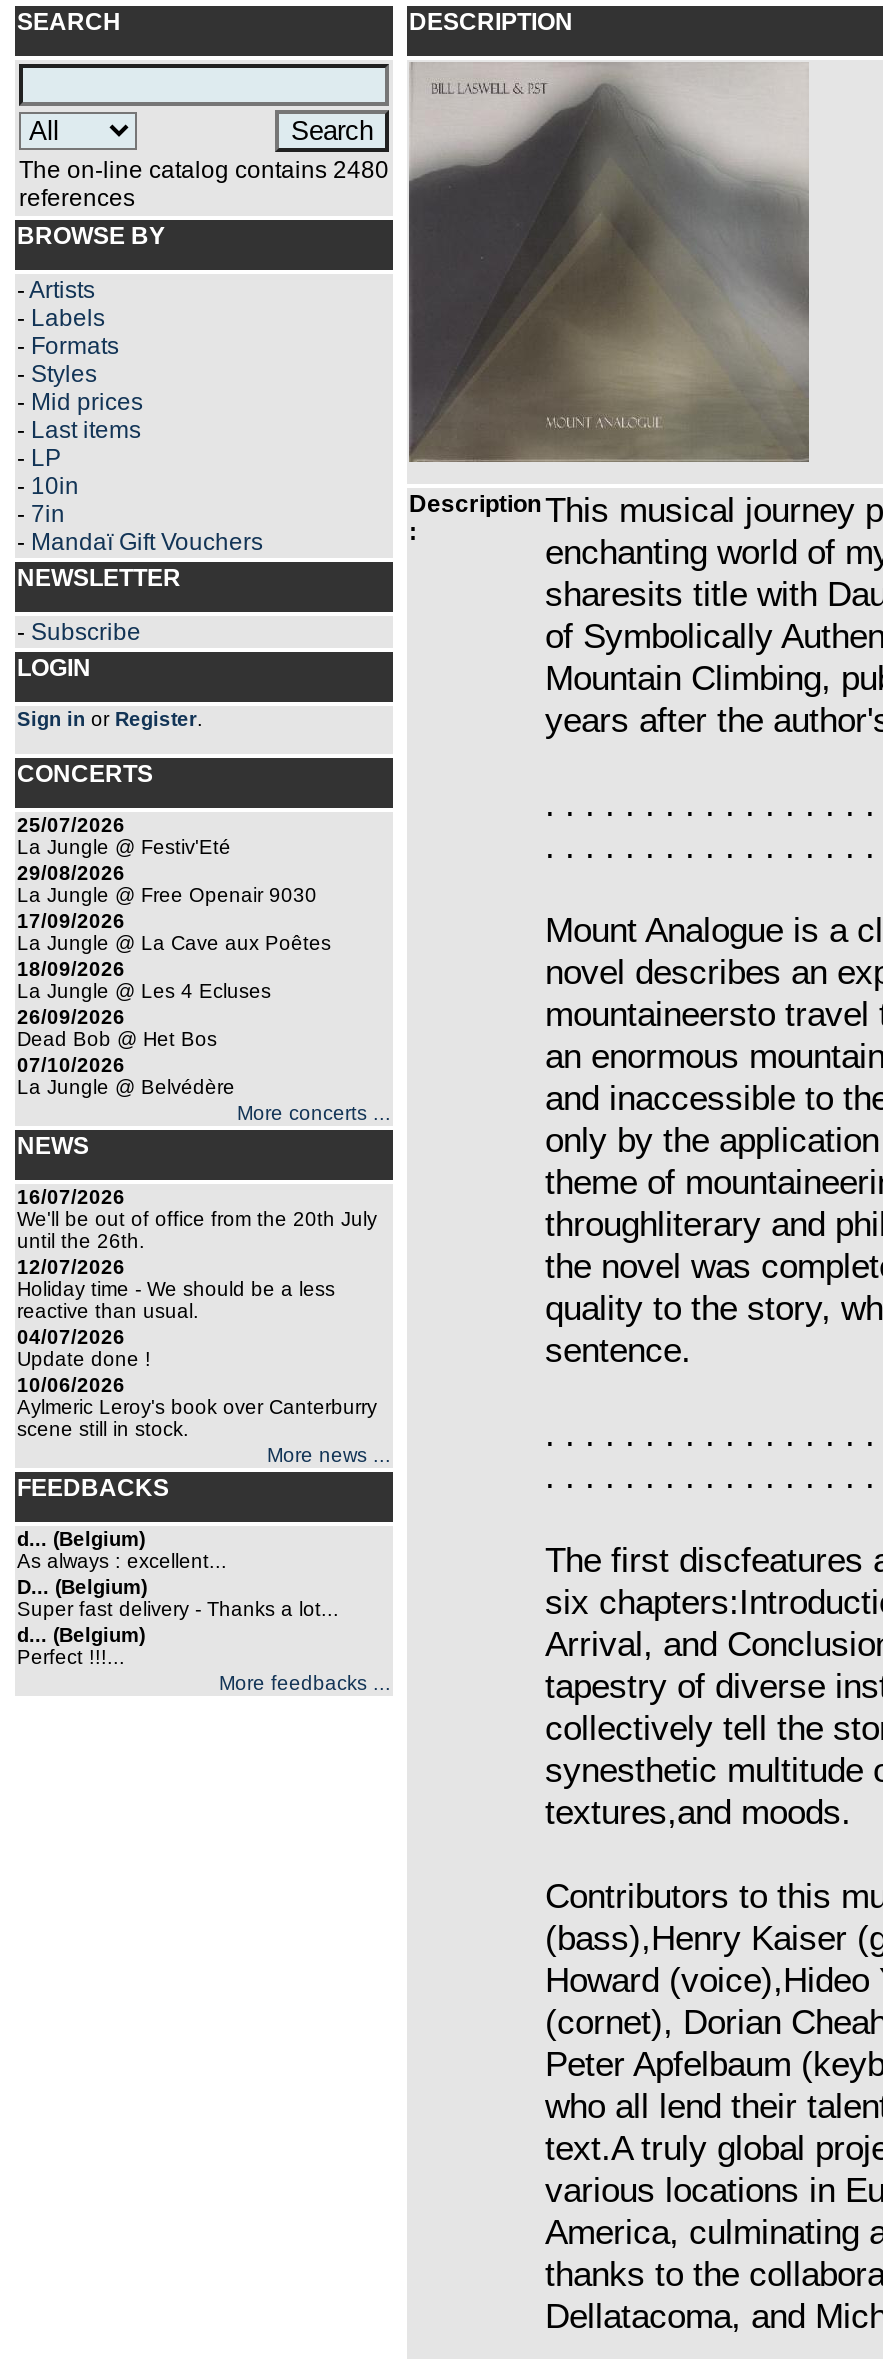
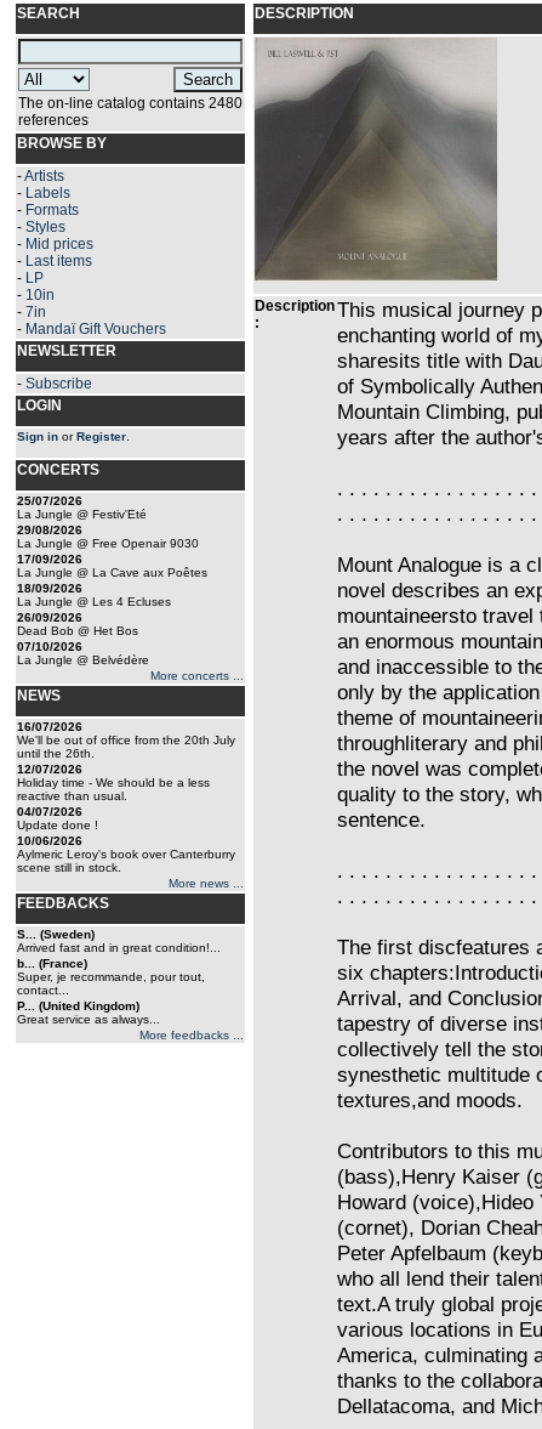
[17,1528,339,1668] d... (Belgium) | As always : excellent... | D... (Belgium) | Super fast delivery - Thanks a lot... | d... (Belgium) | Perfect !!!... -> [17,928,221,1026] S... (Sweden) | Arrived fast and in great condition!... | b... (France) | Super, je recommande, pour tout, | contact... | P... (United Kingdom) | Great service as always...

